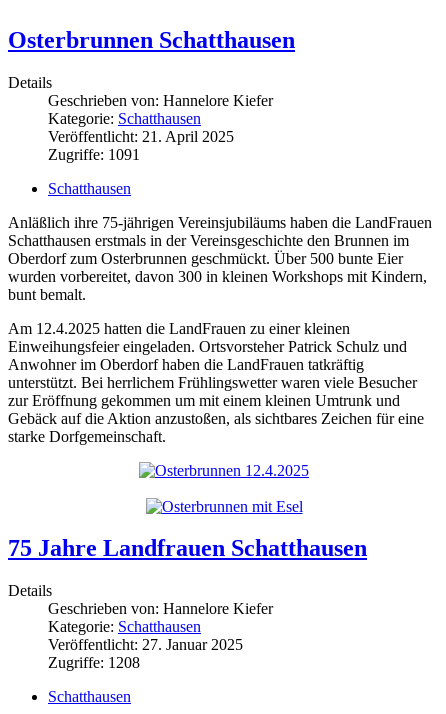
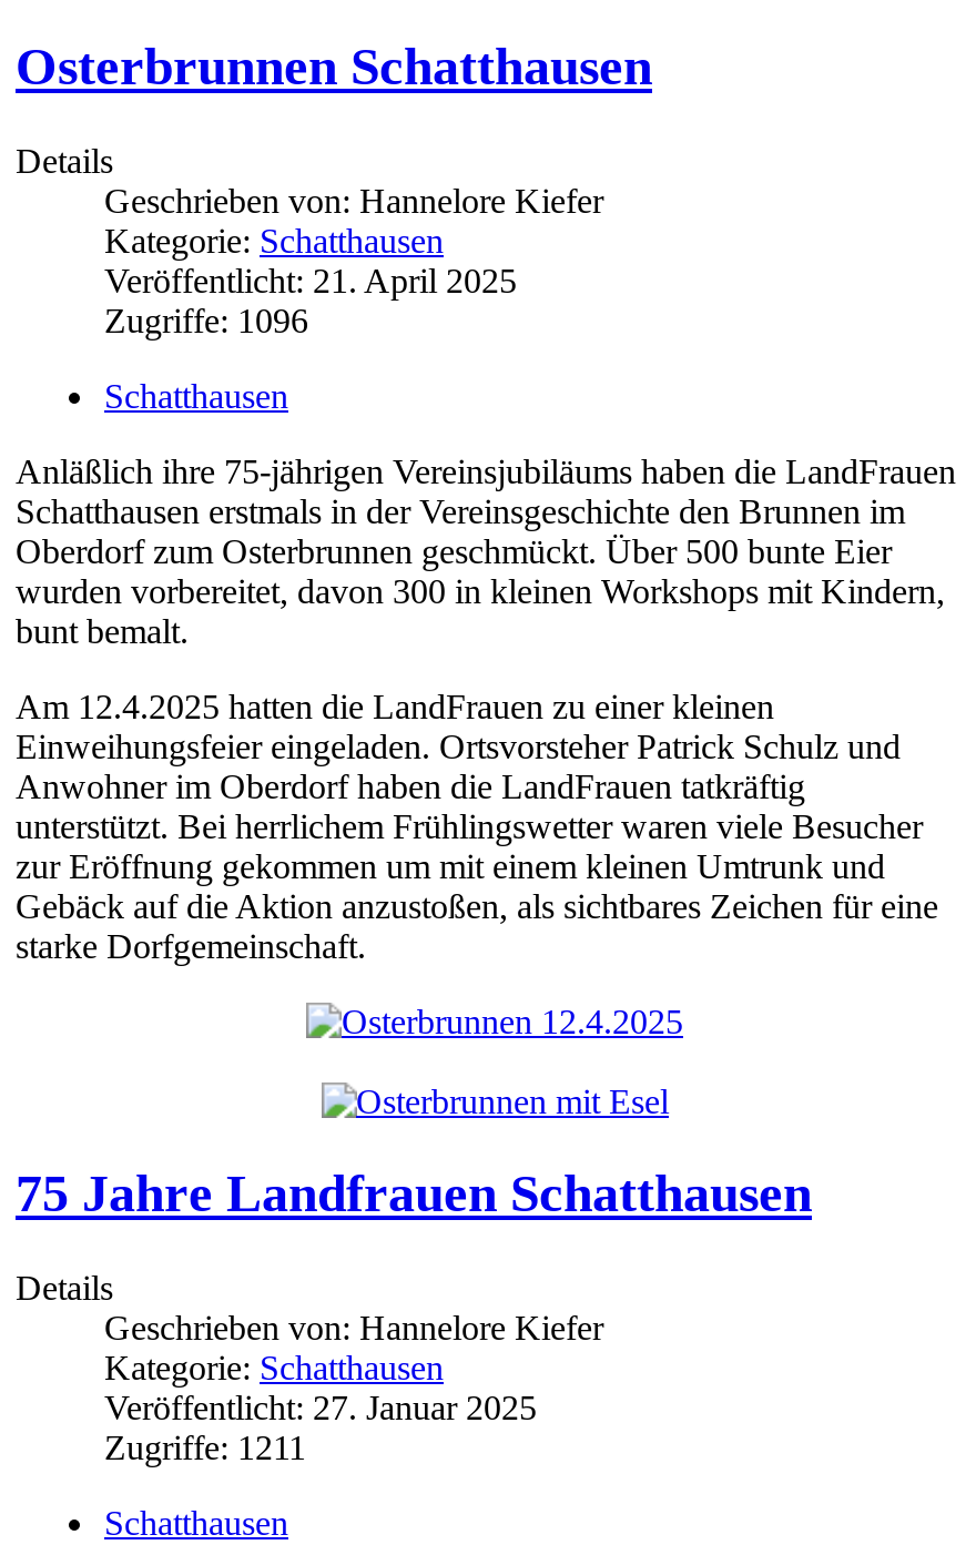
[48,145,140,162] Zugriffe: 1091 -> [104,301,308,338] Zugriffe: 1096
[48,654,140,671] Zugriffe: 1208 -> [104,1429,306,1467] Zugriffe: 1211

